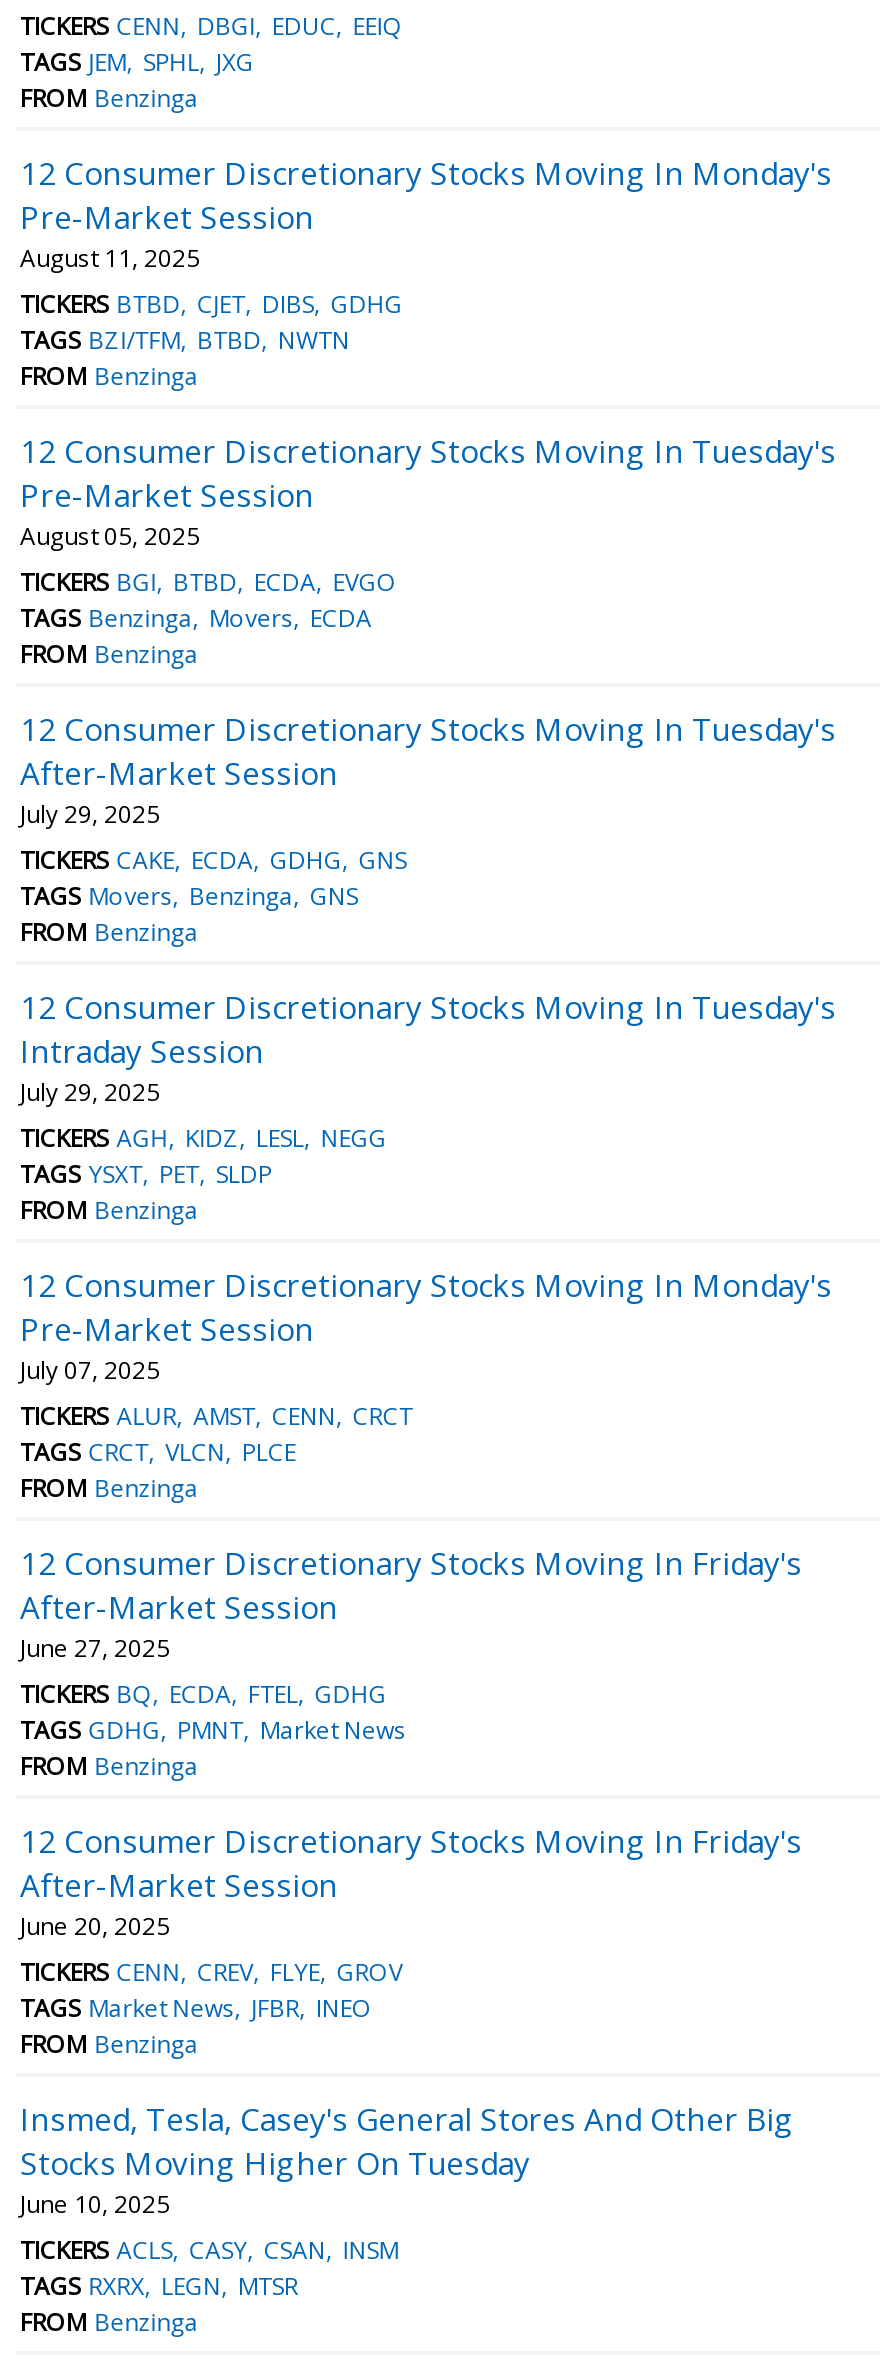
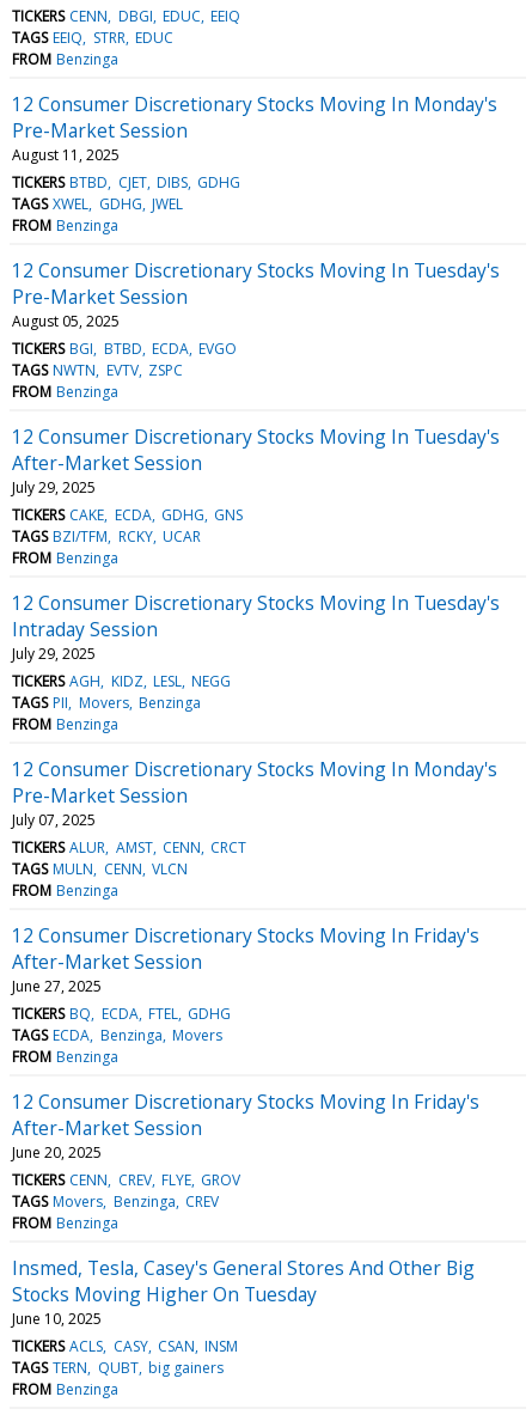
[20,45,254,79] TAGS JEM SPHL JXG -> [12,27,173,48] TAGS EEIQ STRR EDUC
[20,323,350,357] TAGS BZI/TFM BTBD NWTN -> [12,194,183,214] TAGS XWEL GDHG JWEL
[20,601,372,635] TAGS Benzinga Movers ECDA -> [12,360,183,380] TAGS NWTN EVTV ZSPC
[20,879,358,913] TAGS Movers Benzinga GNS -> [12,526,201,547] TAGS BZI/TFM RCKY UCAR
[20,1157,272,1191] TAGS YSXT PET SLDP -> [12,692,201,713] TAGS PII Movers Benzinga
[20,1435,296,1469] TAGS CRCT VLCN PLCE -> [12,859,188,879] TAGS MULN CENN VLCN
[20,1713,406,1747] TAGS GDHG PMNT Market News -> [12,1025,222,1045] TAGS ECDA Benzinga Movers
[20,1991,372,2025] TAGS Market News JFBR INEO -> [12,1191,219,1212] TAGS Movers Benzinga CREV
[20,2269,298,2303] TAGS RXRX LEGN MTSR -> [12,1357,223,1378] TAGS TERN QUBT big gainers

